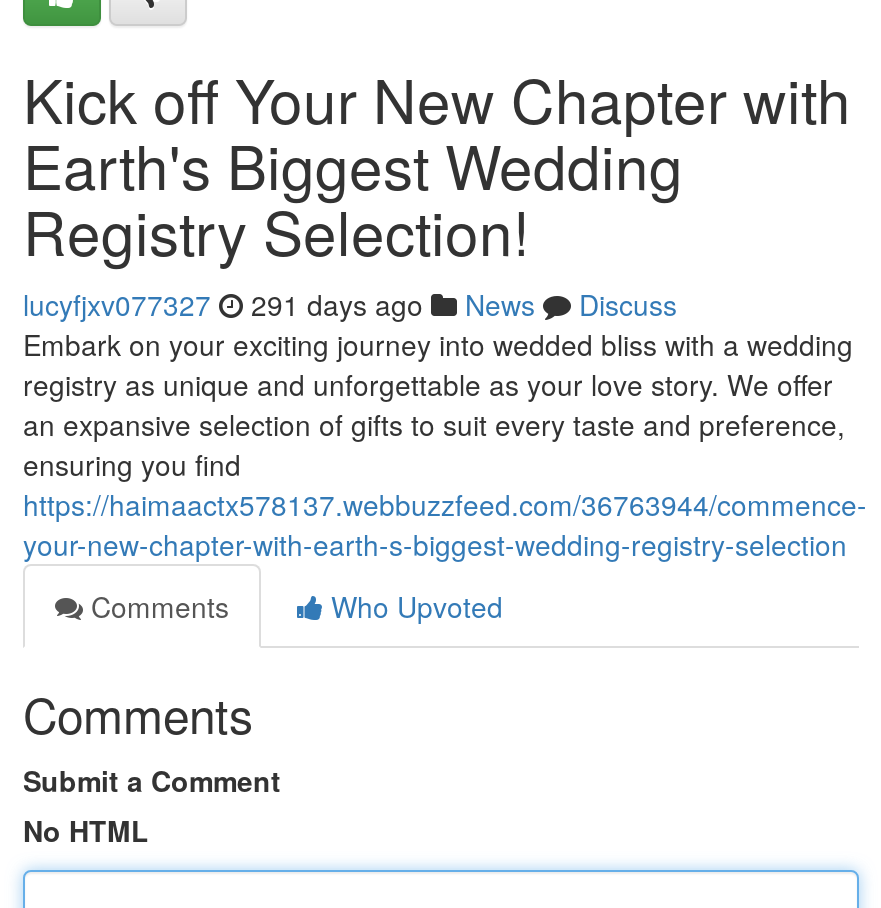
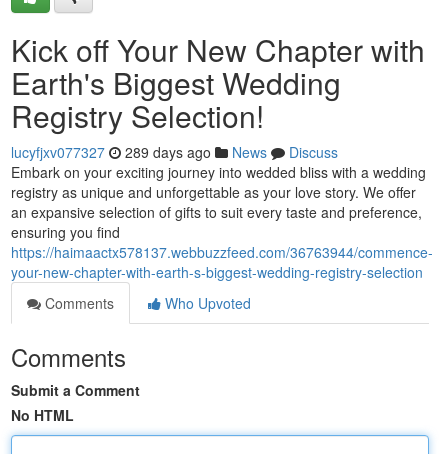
[23,284,677,324] lucyfjxv077327 291 days ago News Discuss -> [11,142,338,162] lucyfjxv077327 289 days ago News Discuss

